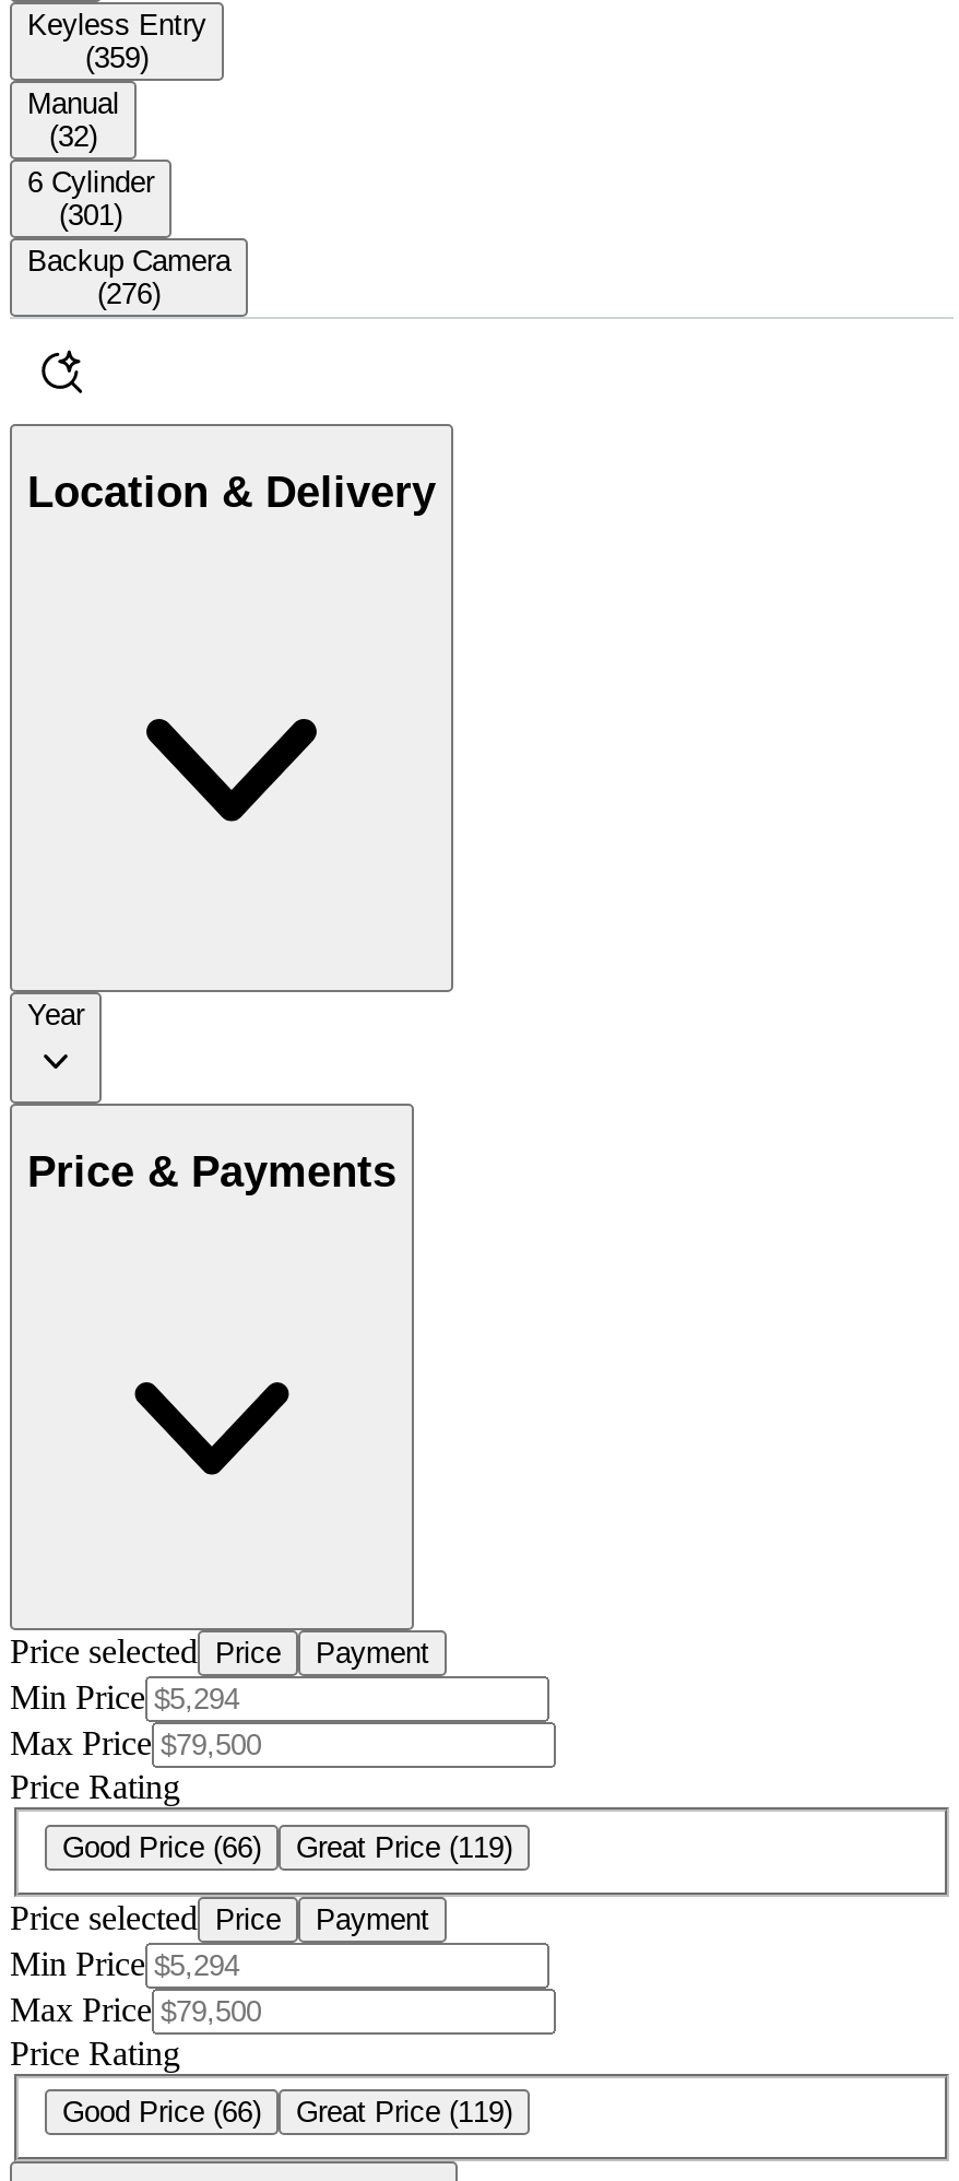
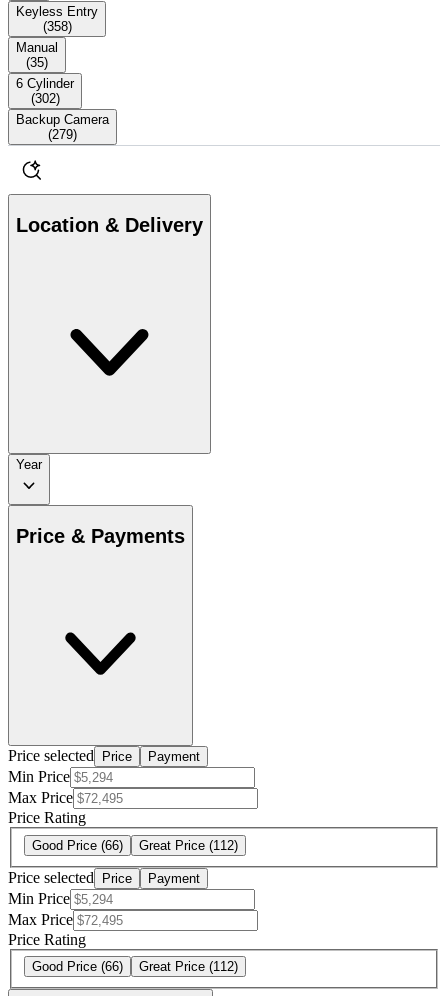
[85,41,149,74] (359) -> [42,19,71,34] (358)
[49,120,97,153] (32) -> [26,55,48,70] (35)
[59,199,122,231] (301) -> [30,91,59,106] (302)
[97,277,161,310] (276) -> [48,127,77,142] (279)
[62,1831,512,1864] Good Price (66) Great Price (119) -> [32,838,238,853] Good Price (66) Great Price (112)
[62,2097,512,2129] Good Price (66) Great Price (119) -> [32,959,238,974] Good Price (66) Great Price (112)

